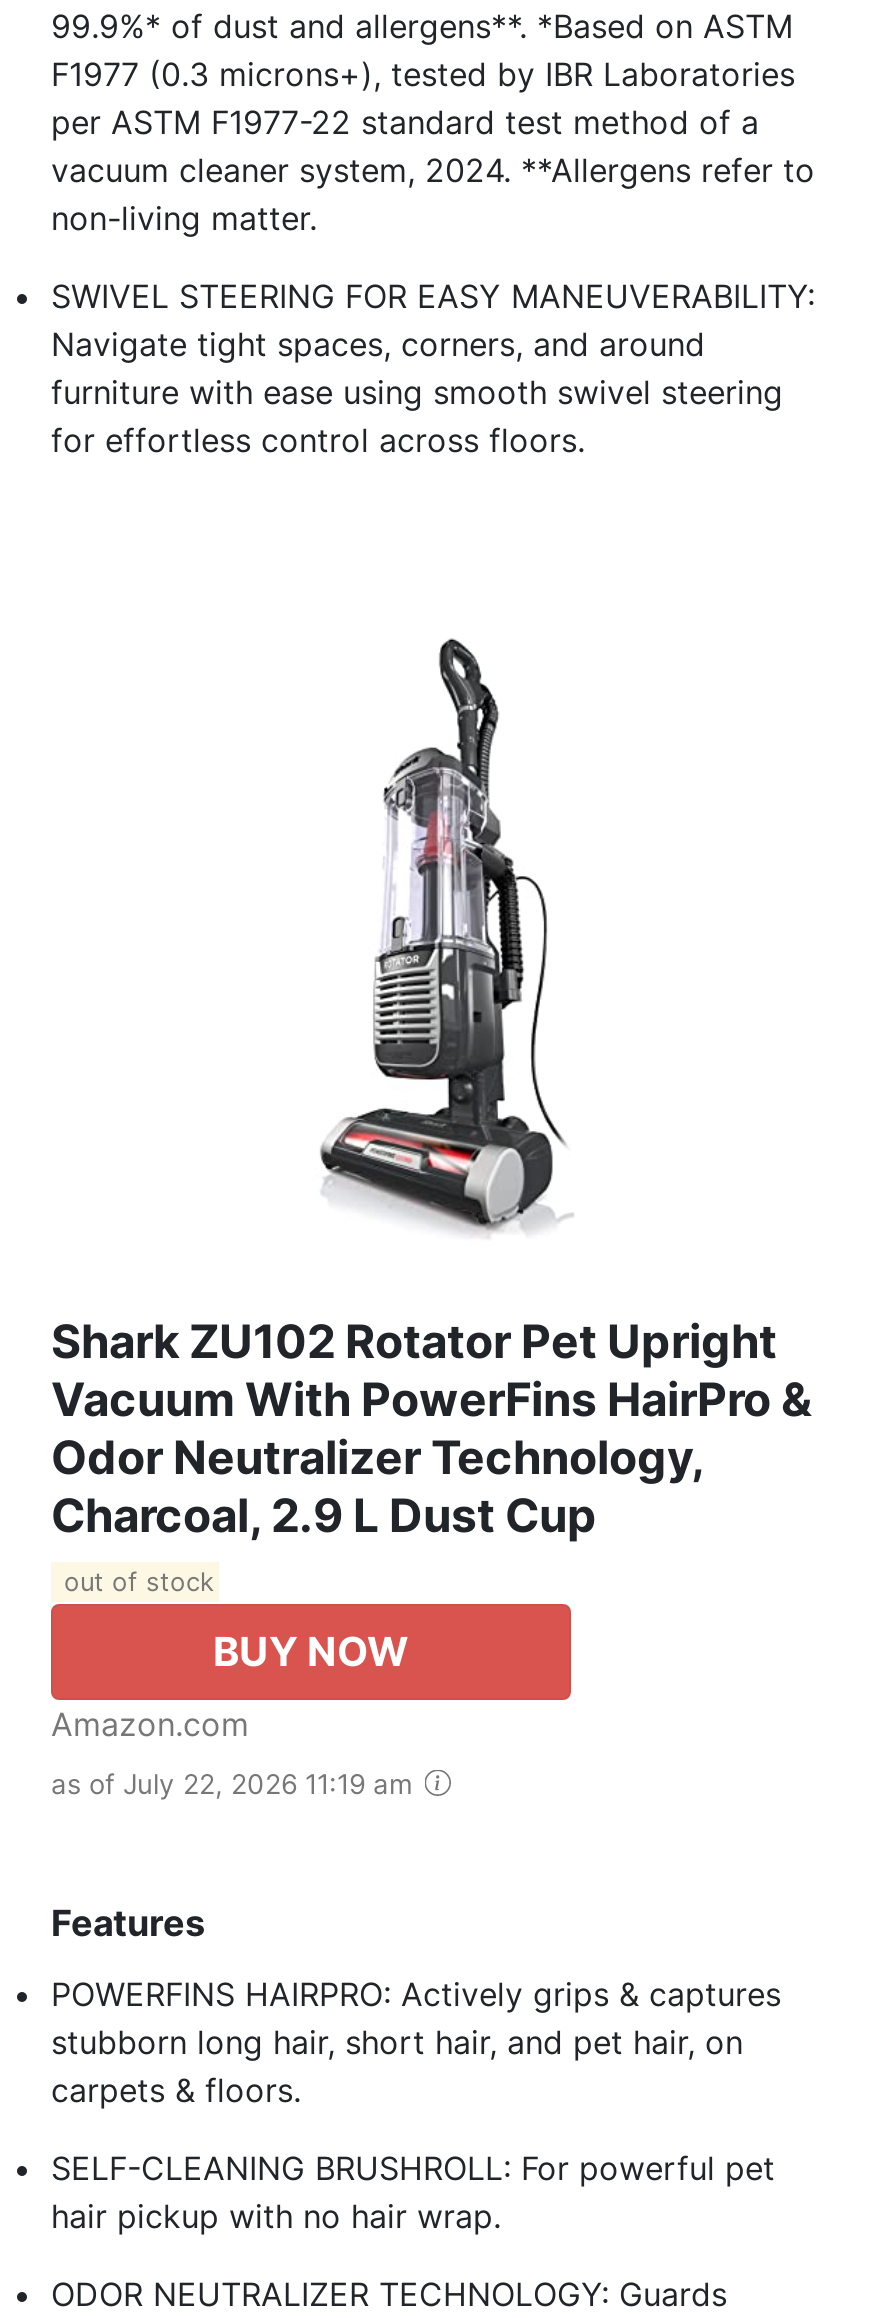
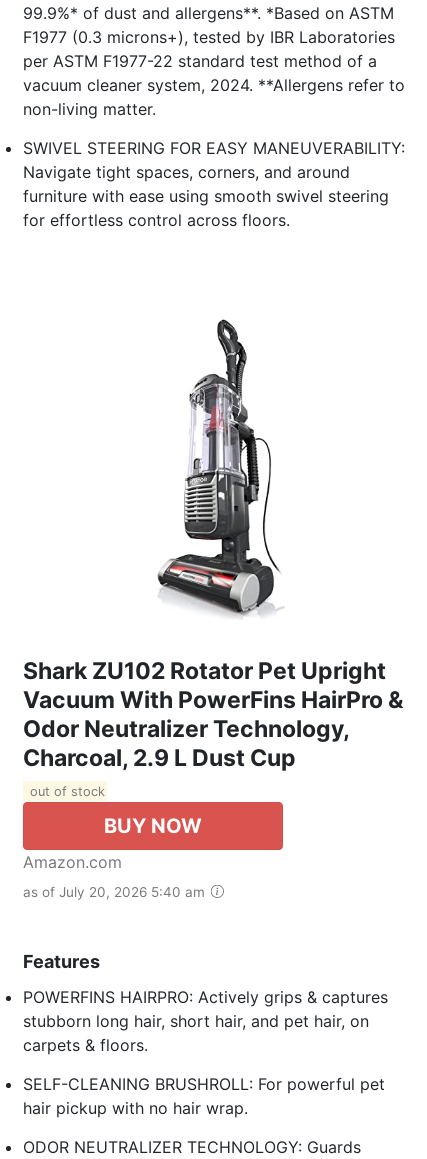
[51,1767,421,1799] as of July 22, 2026 11:19 am -> [23,883,209,899] as of July 20, 2026 5:40 am

